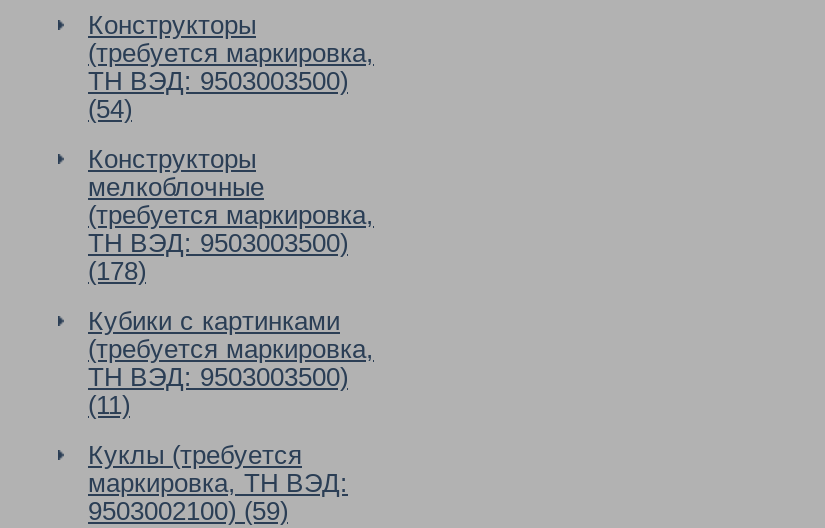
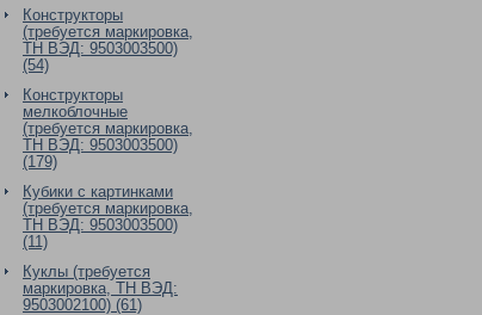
[88,256,146,286] (178) -> [23,153,57,171] (179)
[88,496,288,526] 9503002100) (59) -> [23,296,142,314] 9503002100) (61)

